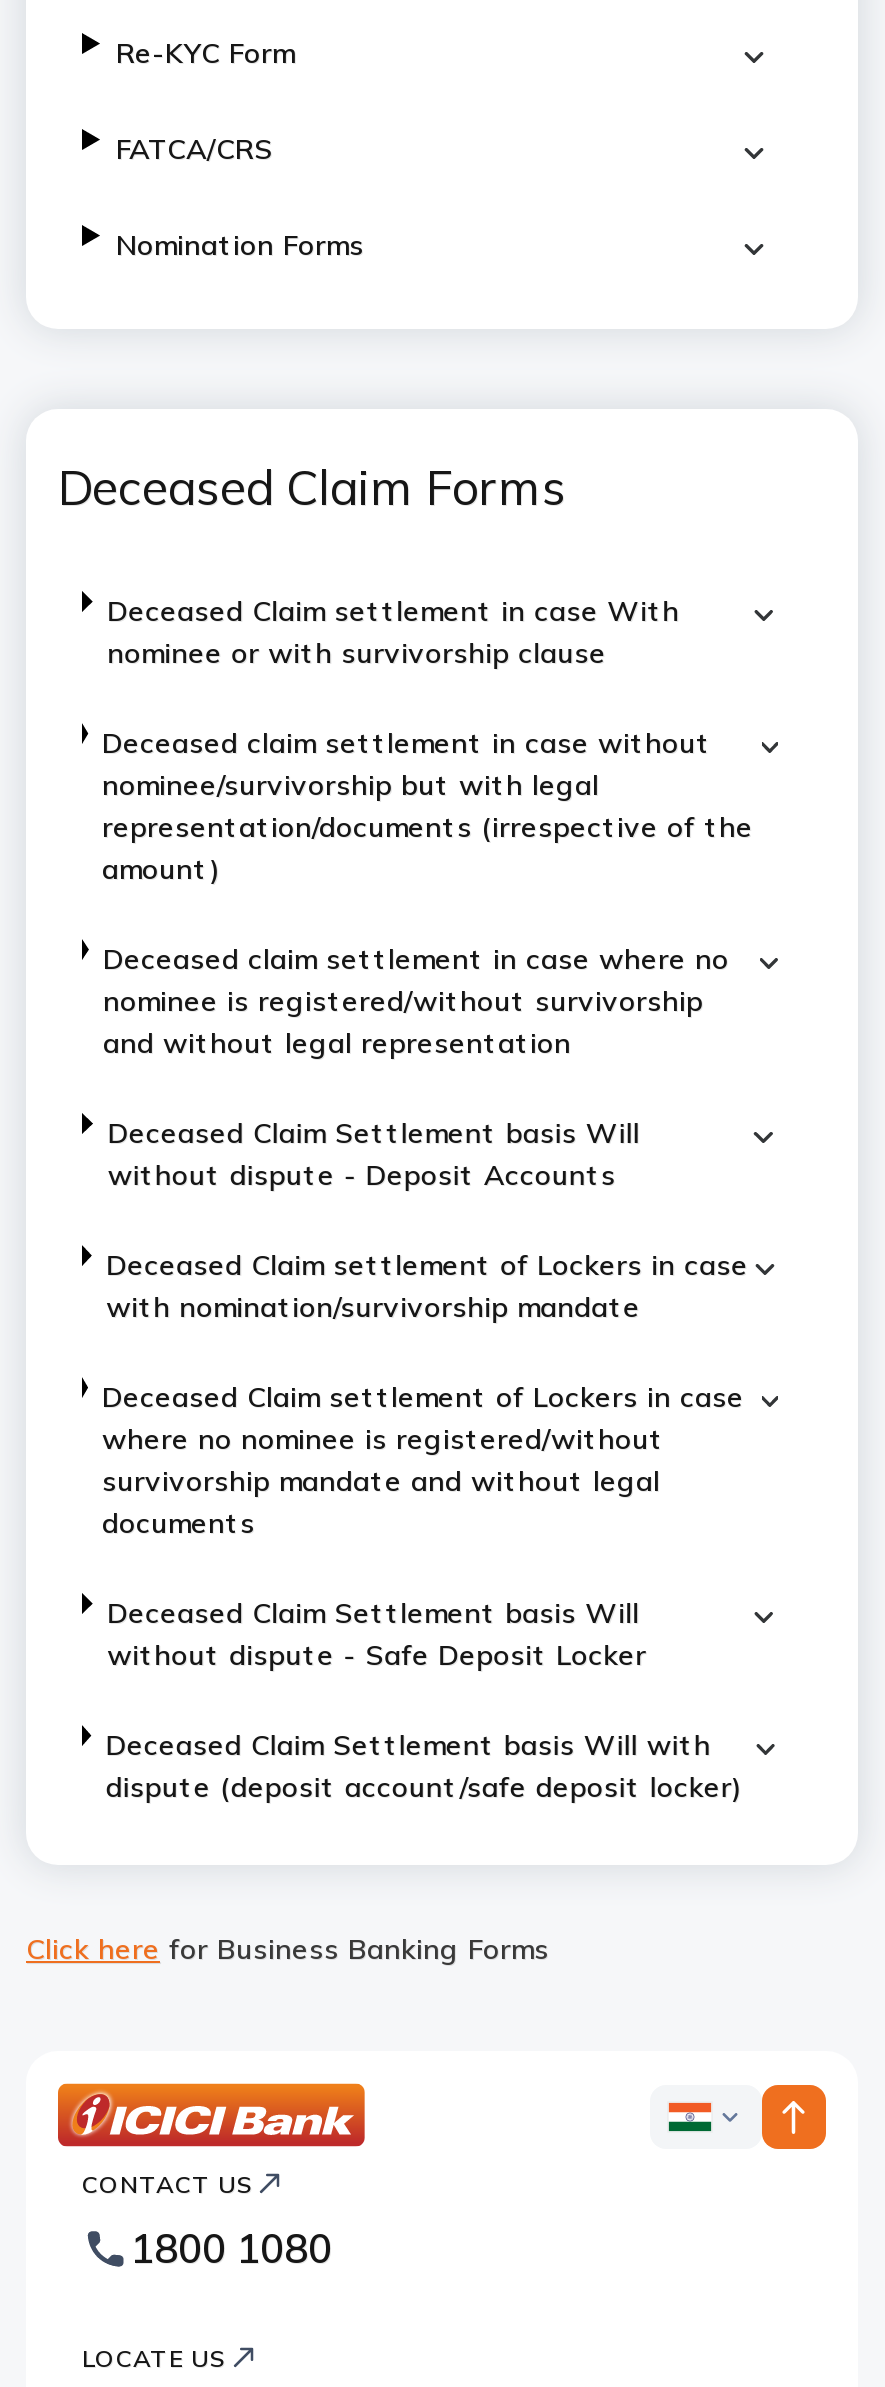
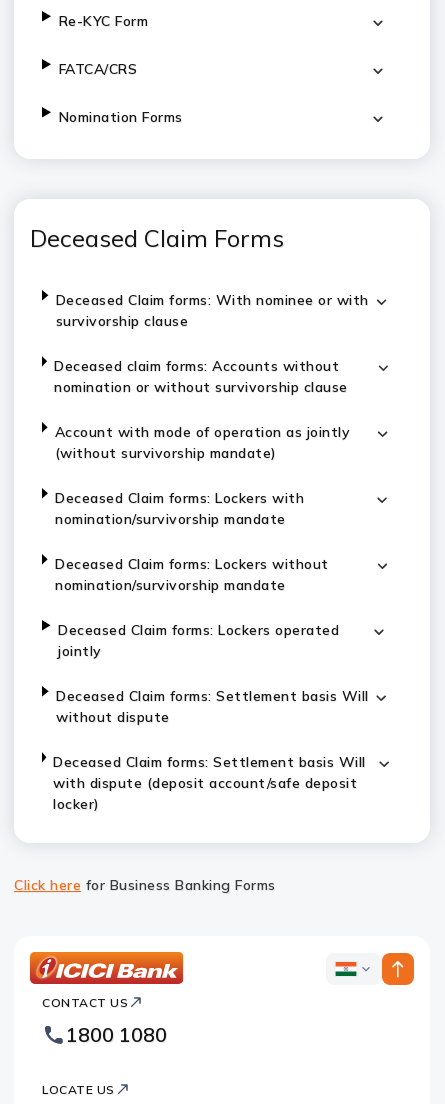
[107,593,679,671] Deceased Claim settlement in case With | nominee or with survivorship clause -> [56,291,369,330] Deceased Claim forms: With nominee or with | survivorship clause
[102,725,753,887] Deceased claim settlement in case without | nominee/survivorship but with legal | representation/documents (irrespective of the | amount) -> [54,357,348,396] Deceased claim forms: Accounts without | nomination or without survivorship clause
[103,941,729,1061] Deceased claim settlement in case where no | nominee is registered/without survivorship | and without legal representation -> [55,423,350,462] Account with mode of operation as jointly | (without survivorship mandate)
[108,1115,640,1193] Deceased Claim Settlement basis Will | without dispute - Deposit Accounts -> [55,489,304,528] Deceased Claim forms: Lockers with | nomination/survivorship mandate
[106,1247,748,1325] Deceased Claim settlement of Lockers in case | with nomination/survivorship mandate -> [55,555,328,594] Deceased Claim forms: Lockers without | nomination/survivorship mandate
[102,1379,744,1541] Deceased Claim settlement of Lockers in case | where no nominee is registered/without | survivorship mandate and without legal | documents -> [58,621,339,660] Deceased Claim forms: Lockers operated | jointly
[107,1595,646,1673] Deceased Claim Settlement basis Will | without dispute - Safe Deposit Locker -> [56,687,369,726] Deceased Claim forms: Settlement basis Will | without dispute
[106,1727,743,1805] Deceased Claim Settlement basis Will with | dispute (deposit account/safe deposit locker) -> [53,753,366,813] Deceased Claim forms: Settlement basis Will | with dispute (deposit account/safe deposit | locker)
moved [62,2081,366,2149] -> [34,951,184,985]: [image]

